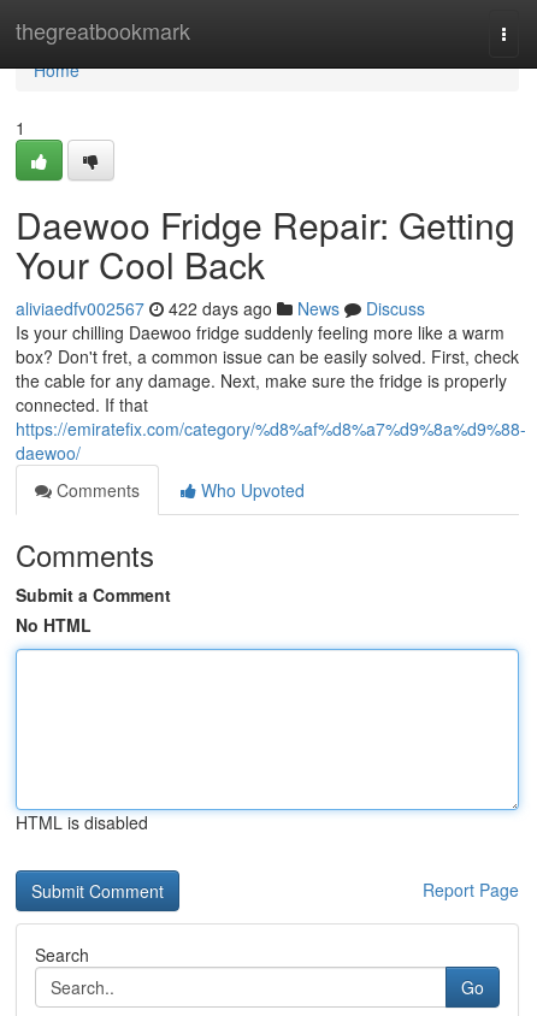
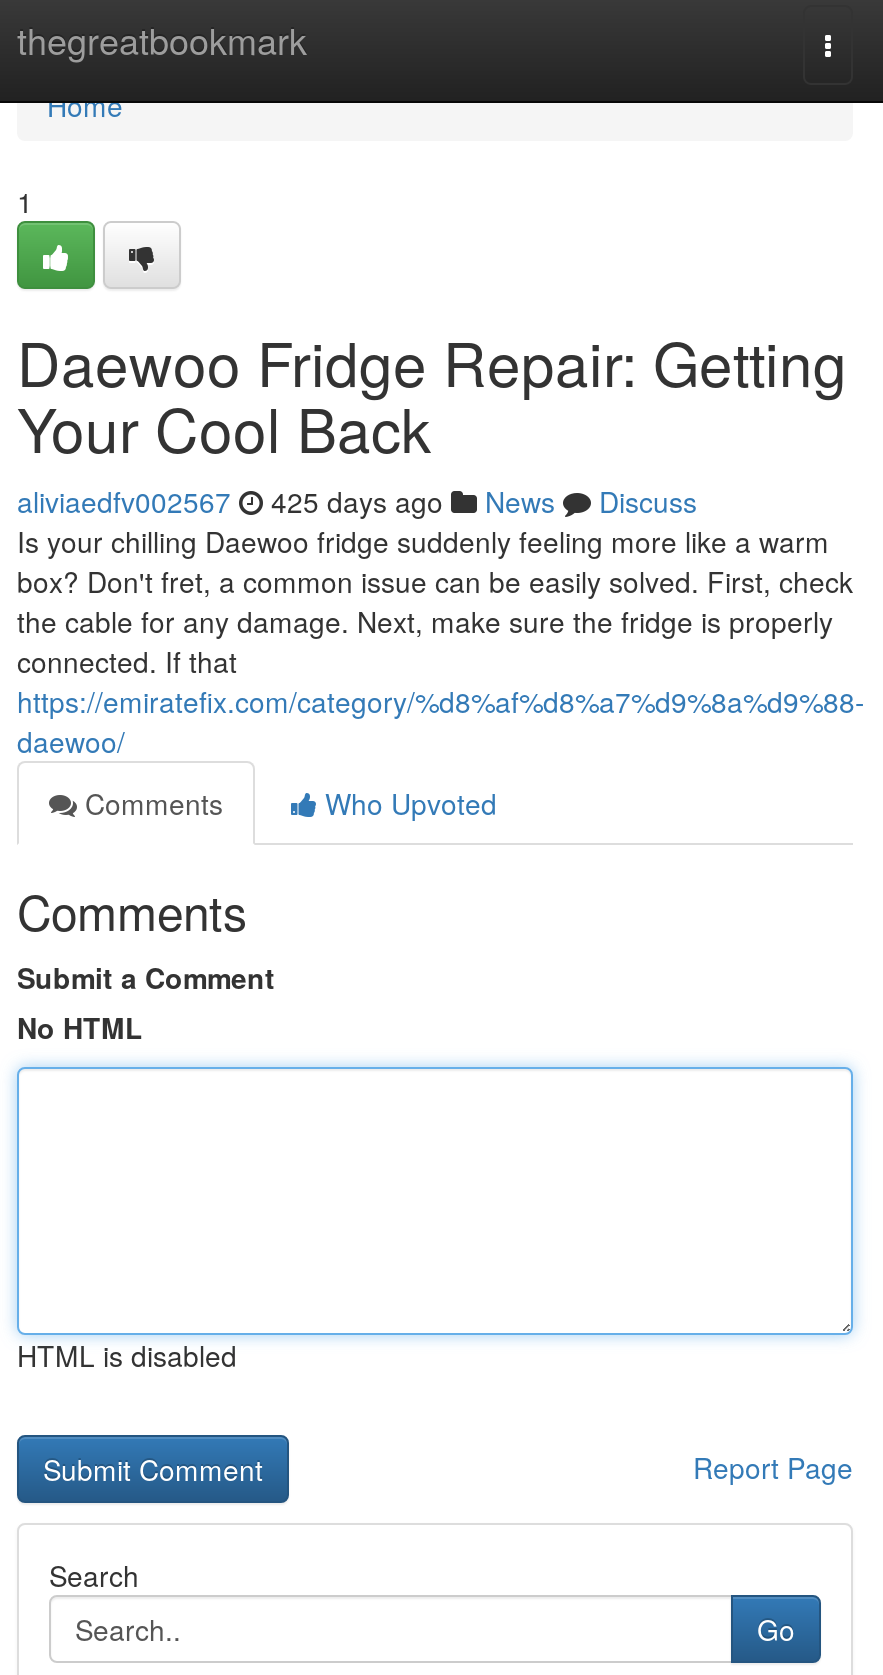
[16,296,425,320] aliviaedfv002567 422 days ago News Discuss -> [17,481,697,521] aliviaedfv002567 425 days ago News Discuss

